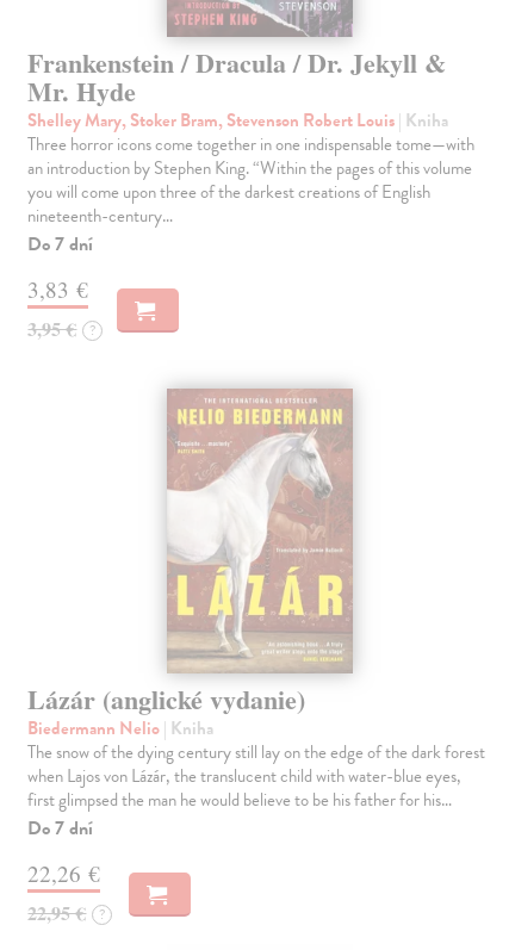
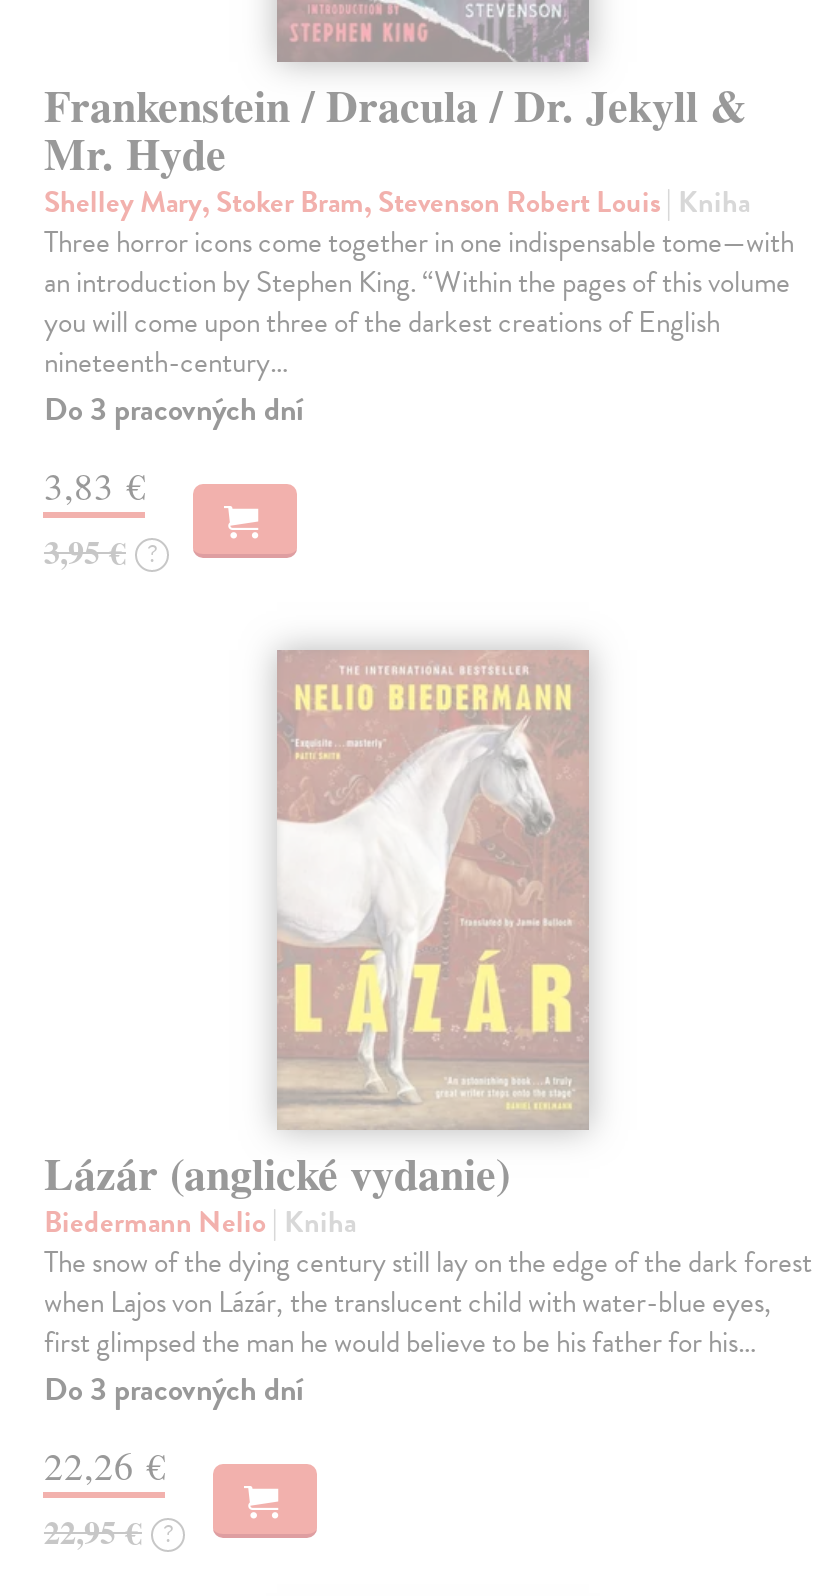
[28,230,94,258] Do 7 dní -> [44,386,304,434] Do 3 pracovných dní
[28,814,94,843] Do 7 dní -> [44,1366,304,1414] Do 3 pracovných dní

